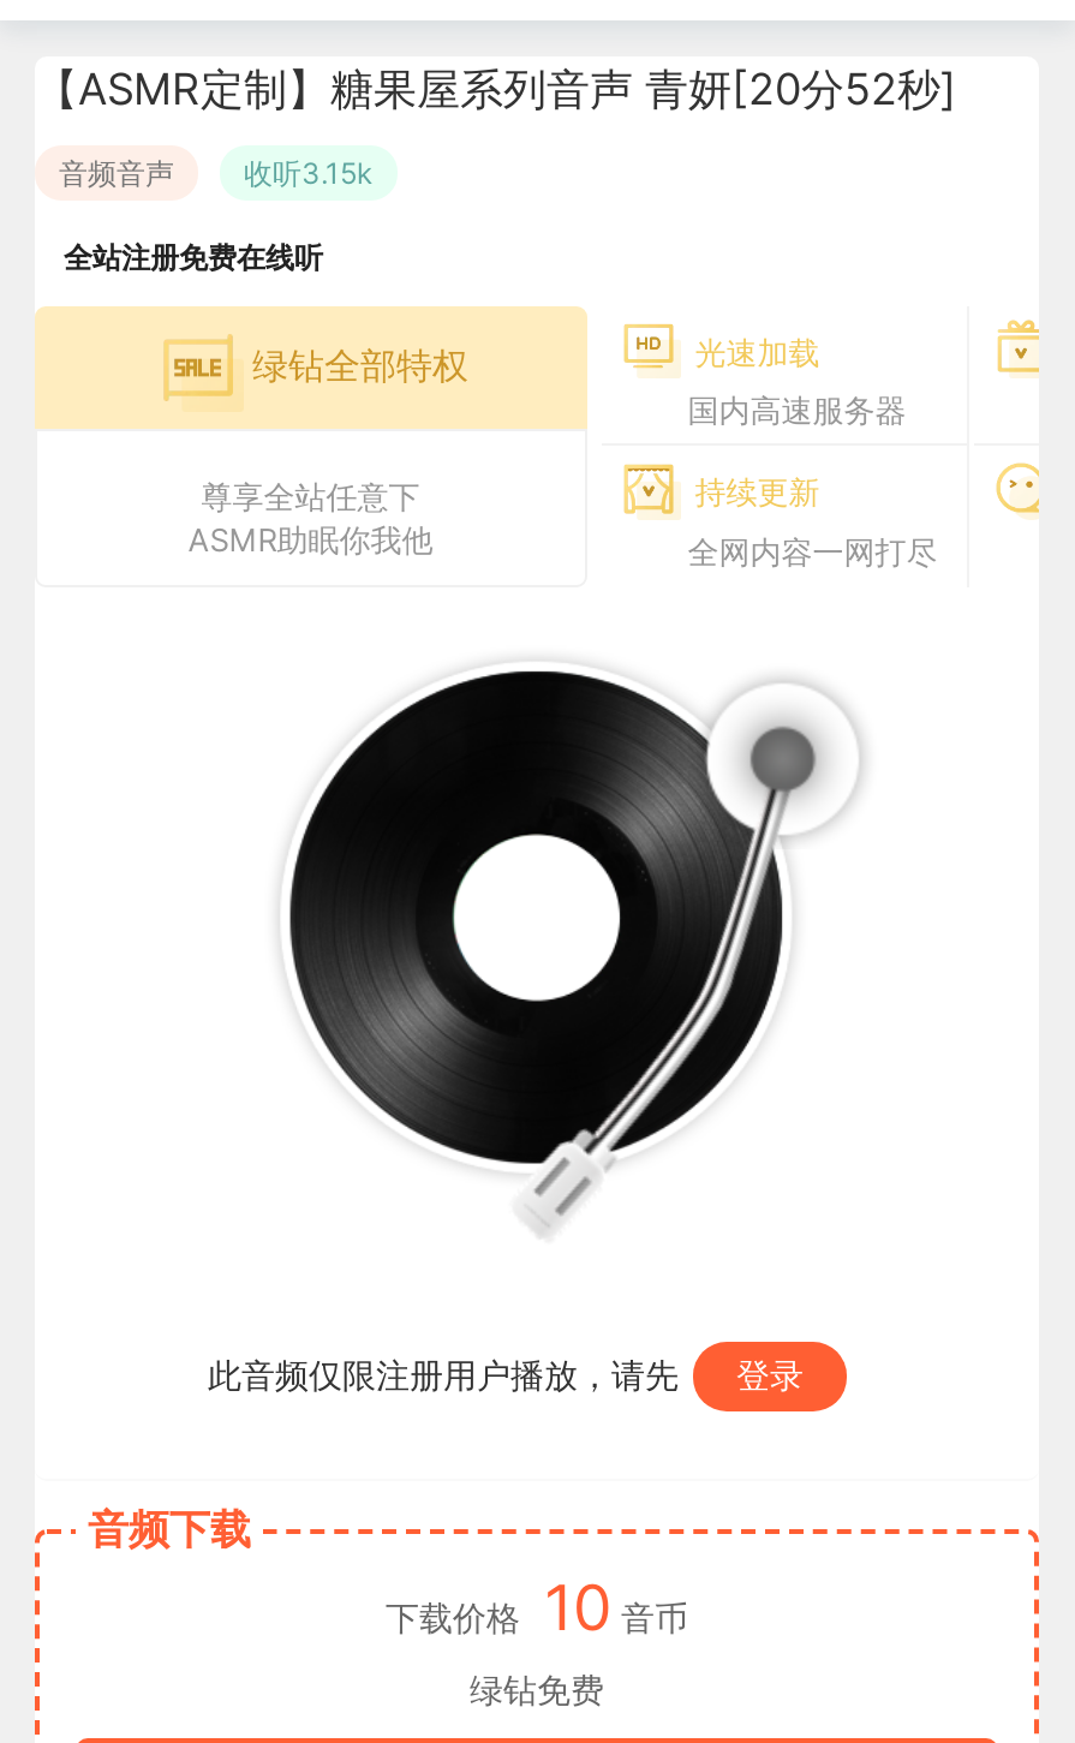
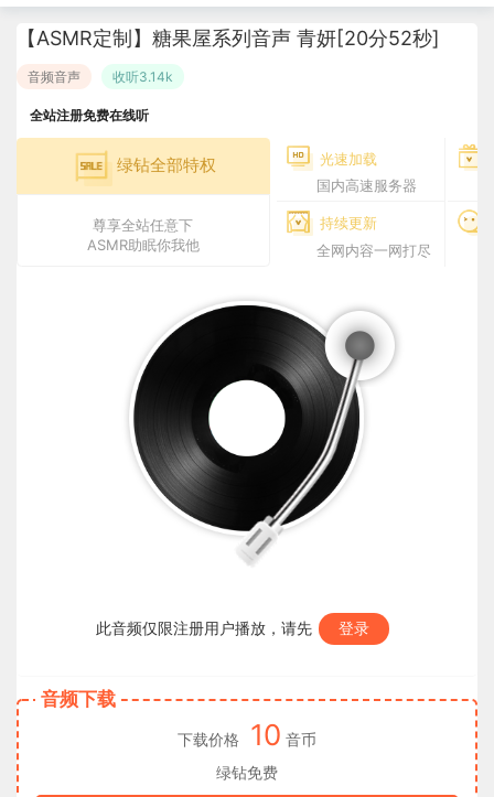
[59,155,374,191] 音频音声 收听3.15k -> [28,68,173,85] 音频音声 收听3.14k

